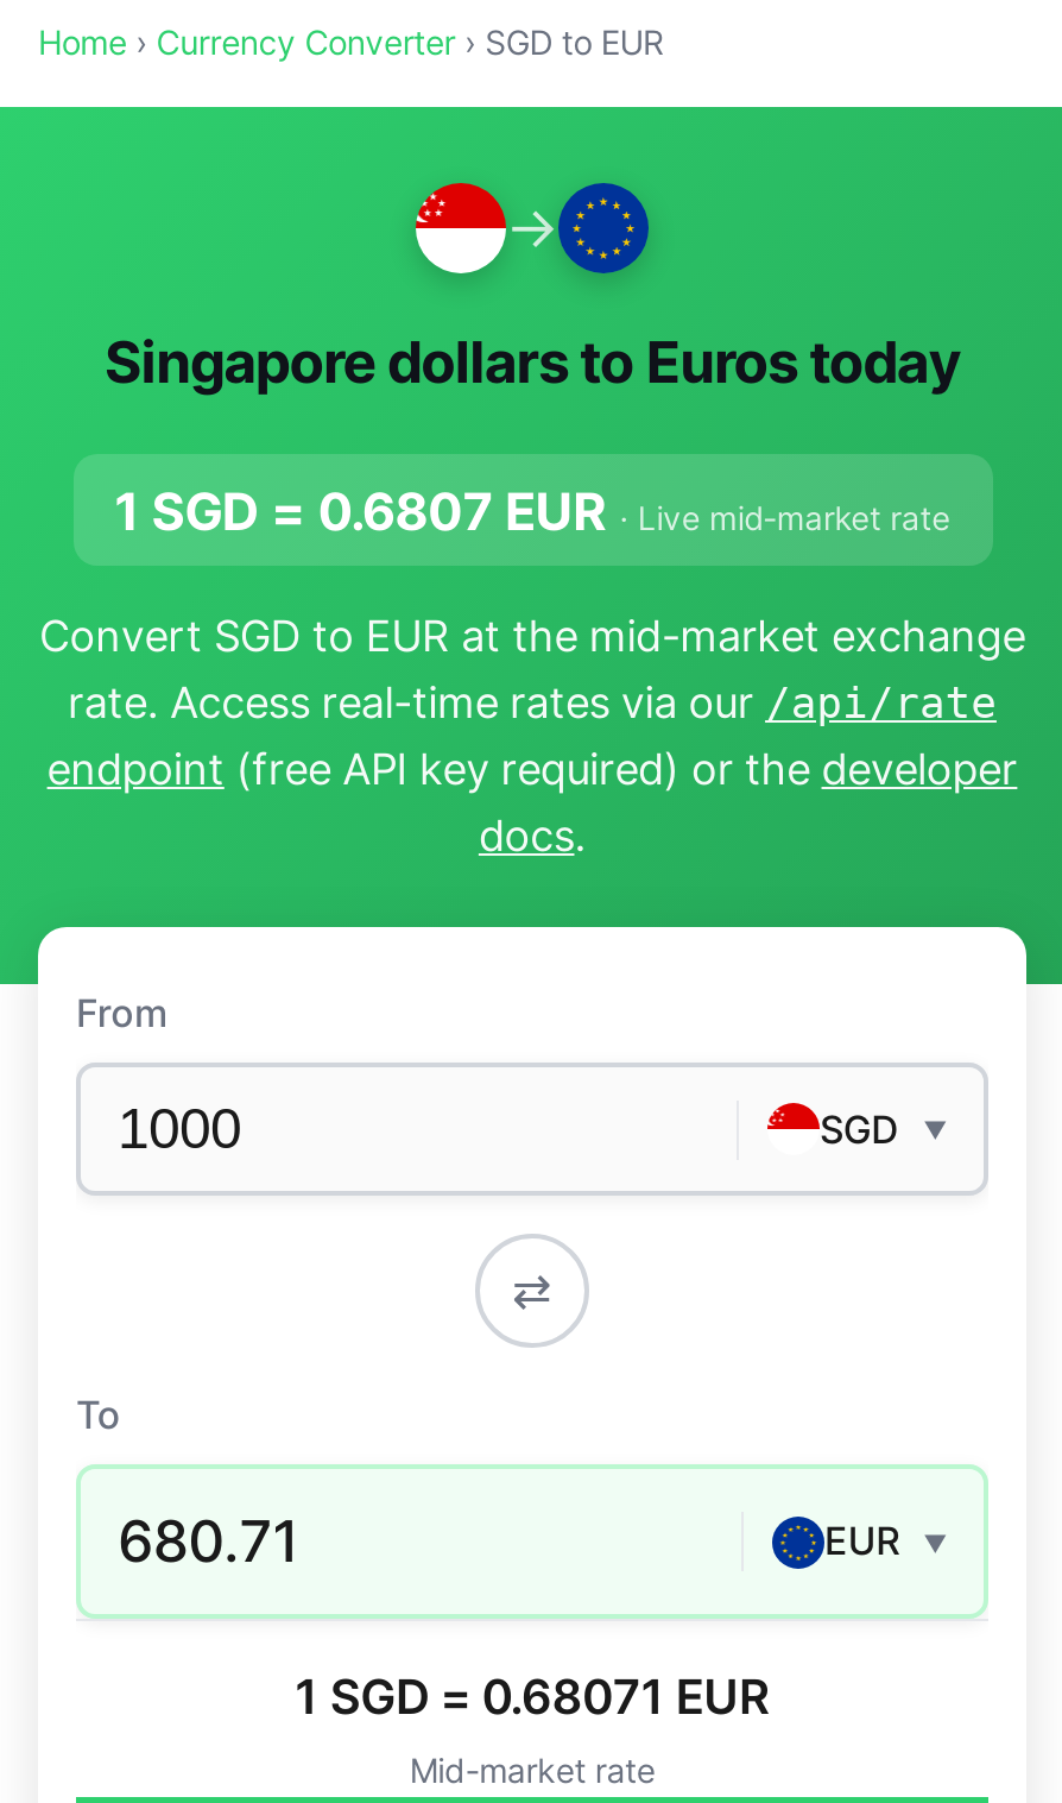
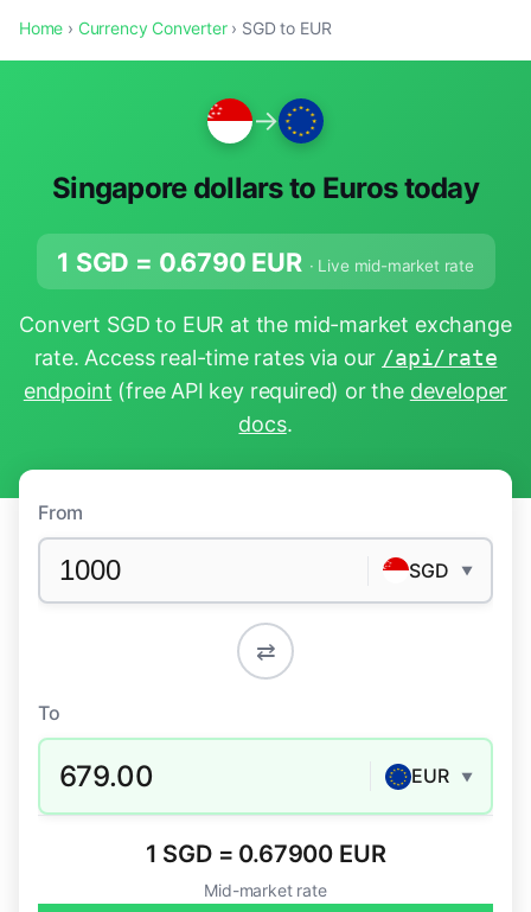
[114,479,950,541] 1 SGD = 0.6807 EUR · Live mid-market rate -> [57,246,474,277] 1 SGD = 0.6790 EUR · Live mid-market rate
[118,1506,298,1575] 680.71 -> [59,759,153,793] 679.00
[295,1669,769,1726] 1 SGD = 0.68071 EUR -> [145,840,386,868] 1 SGD = 0.67900 EUR

